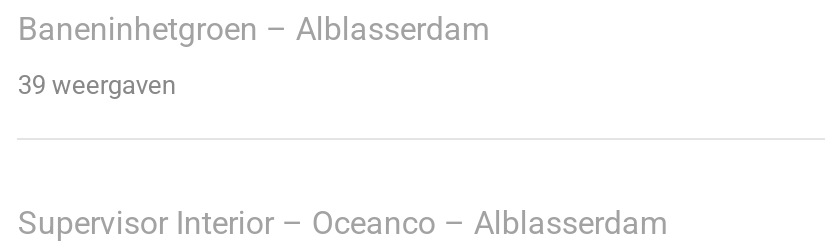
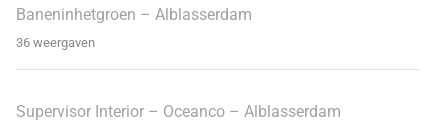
[18,70,176,100] 39 weergaven -> [16,35,95,50] 36 weergaven

